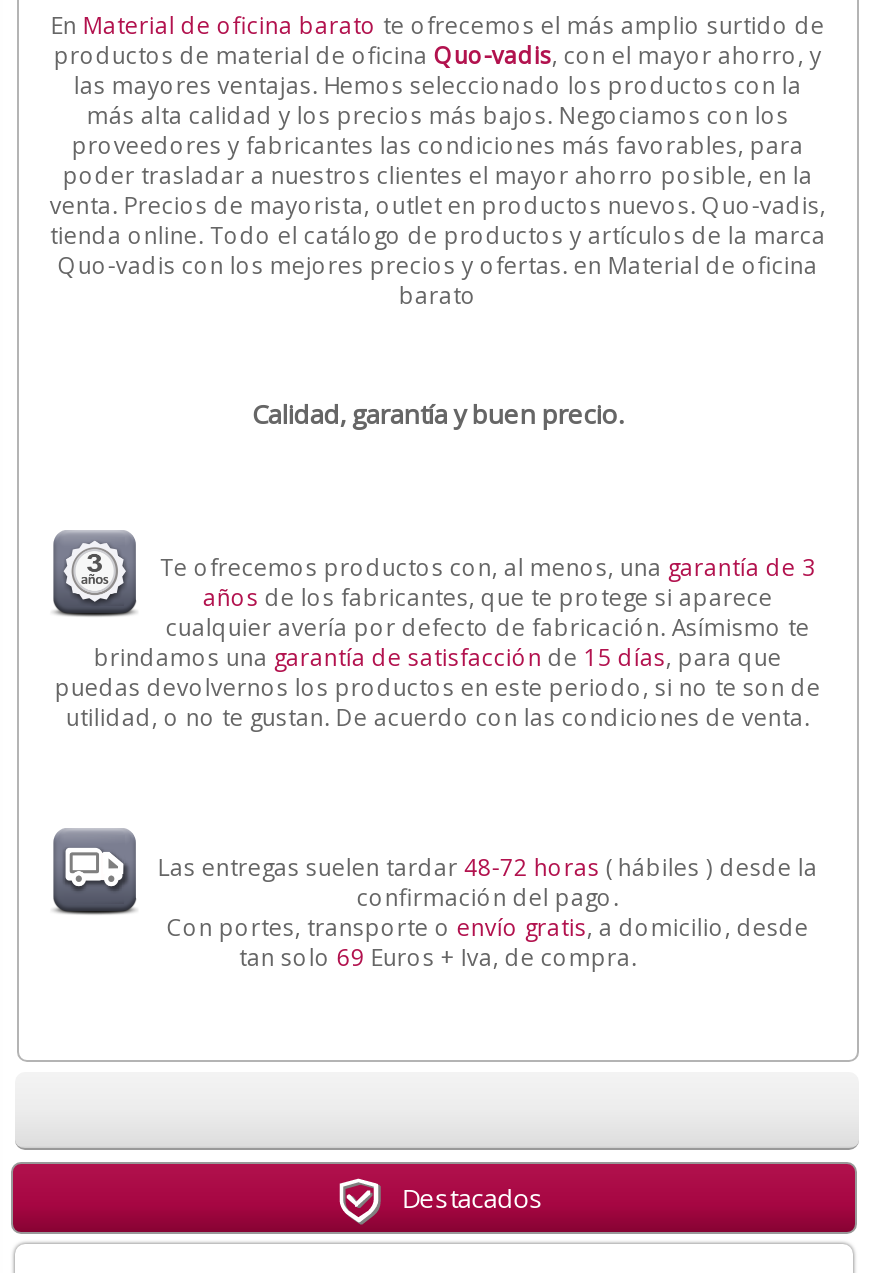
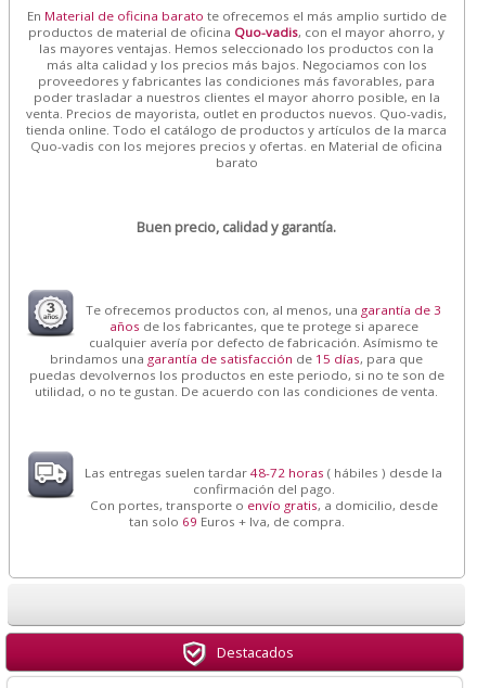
[252,395,624,431] Calidad, garantía y buen precio. -> [137,217,337,236] Buen precio, calidad y garantía.

